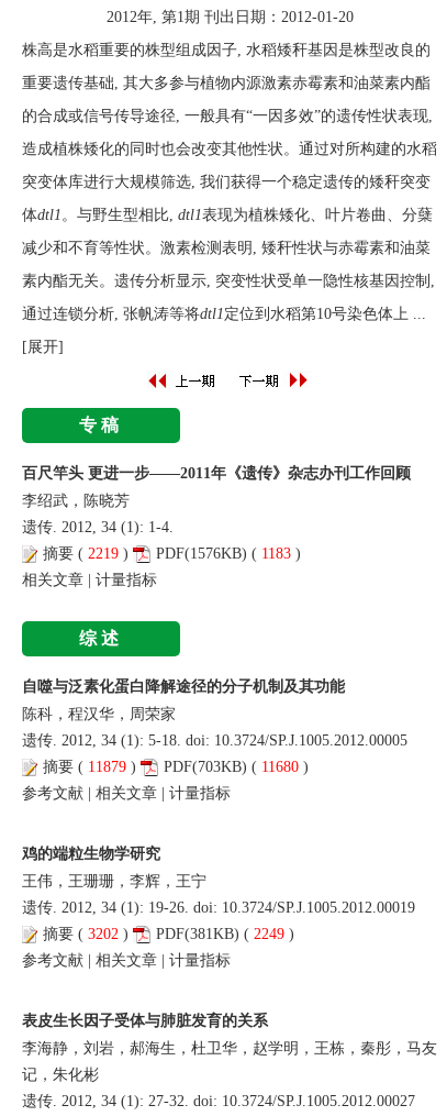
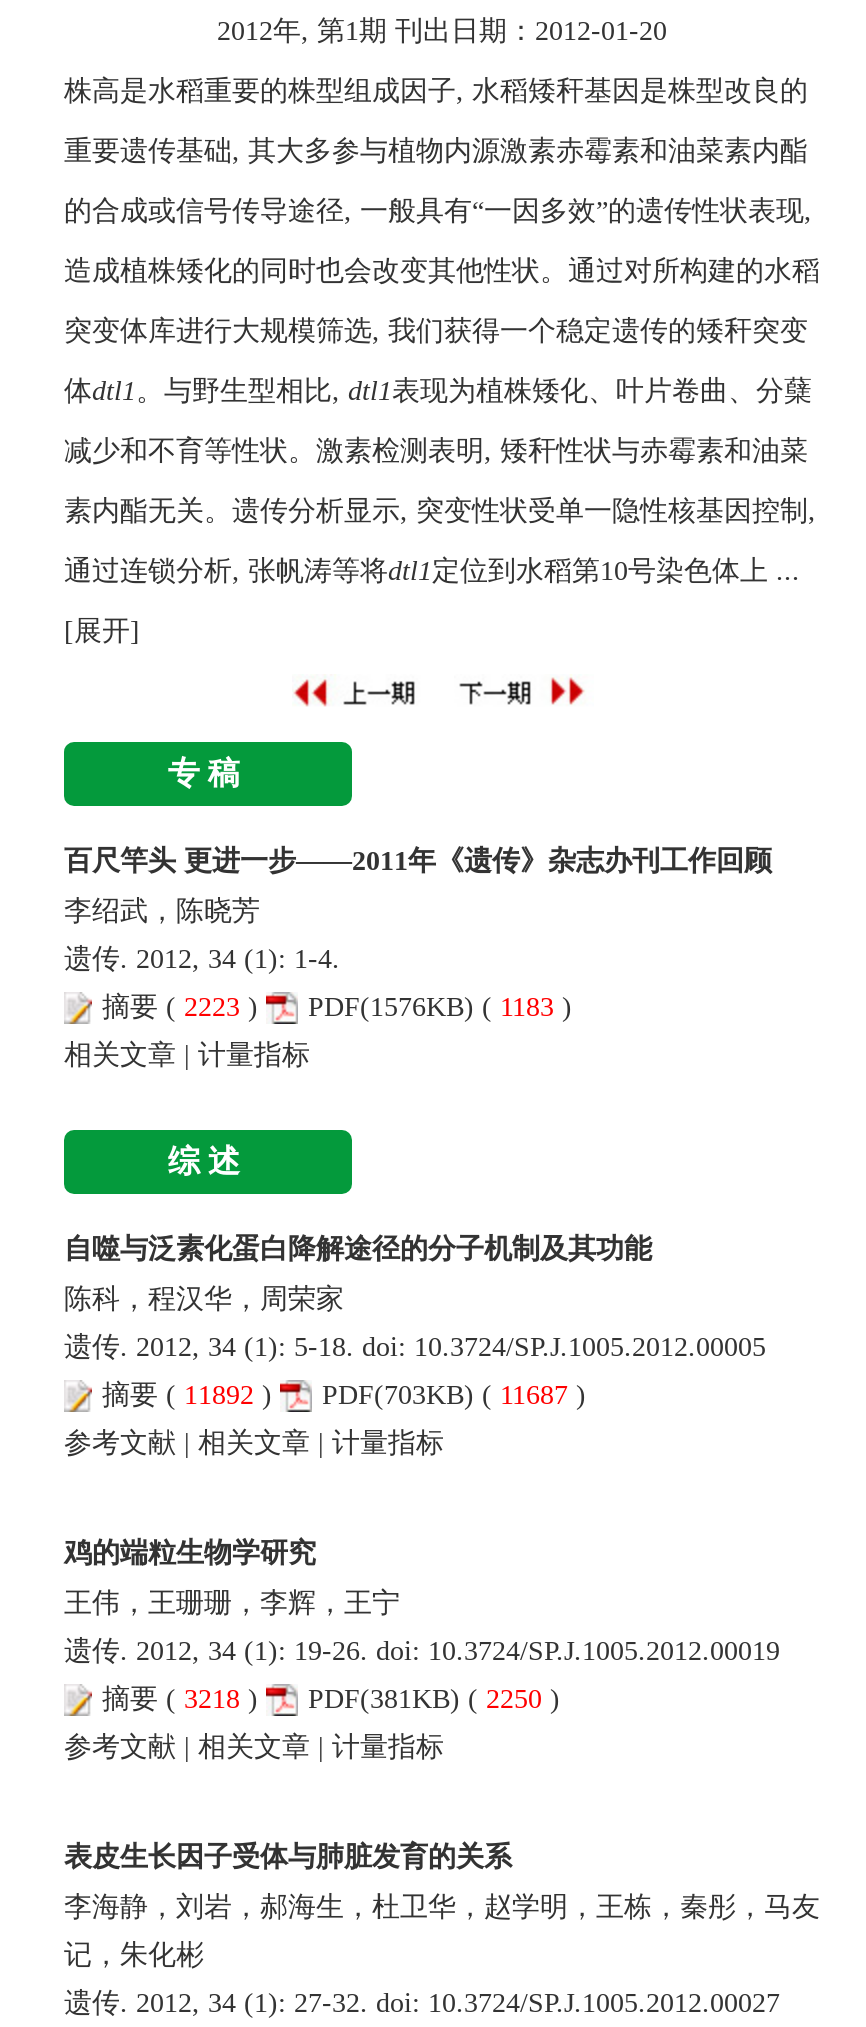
[43,545,301,562] 摘要(2219) PDF(1576KB) (1183) -> [102,991,572,1021] 摘要(2223) PDF(1576KB) (1183)
[43,758,141,775] 摘要(11879) -> [102,1379,280,1409] 摘要(11892)
[164,758,309,775] PDF(703KB) (11680) -> [322,1379,586,1409] PDF(703KB) (11687)
[43,925,133,942] 摘要(3202) -> [102,1683,266,1713] 摘要(3218)
[156,925,294,942] PDF(381KB) (2249) -> [308,1683,560,1713] PDF(381KB) (2250)

